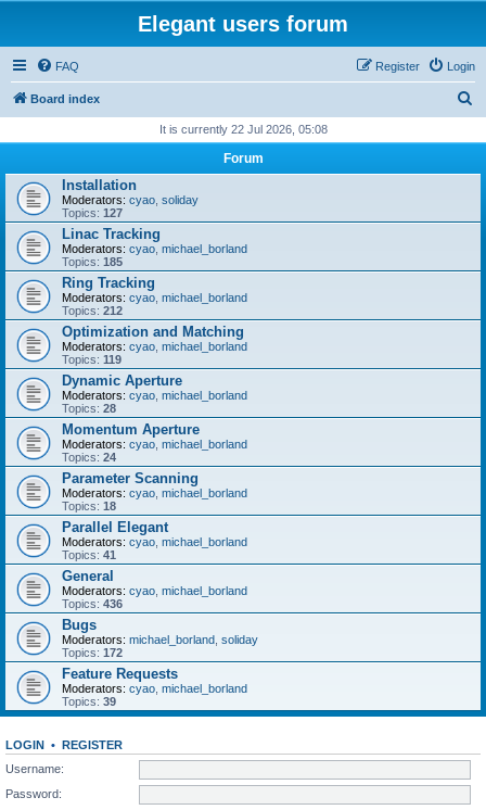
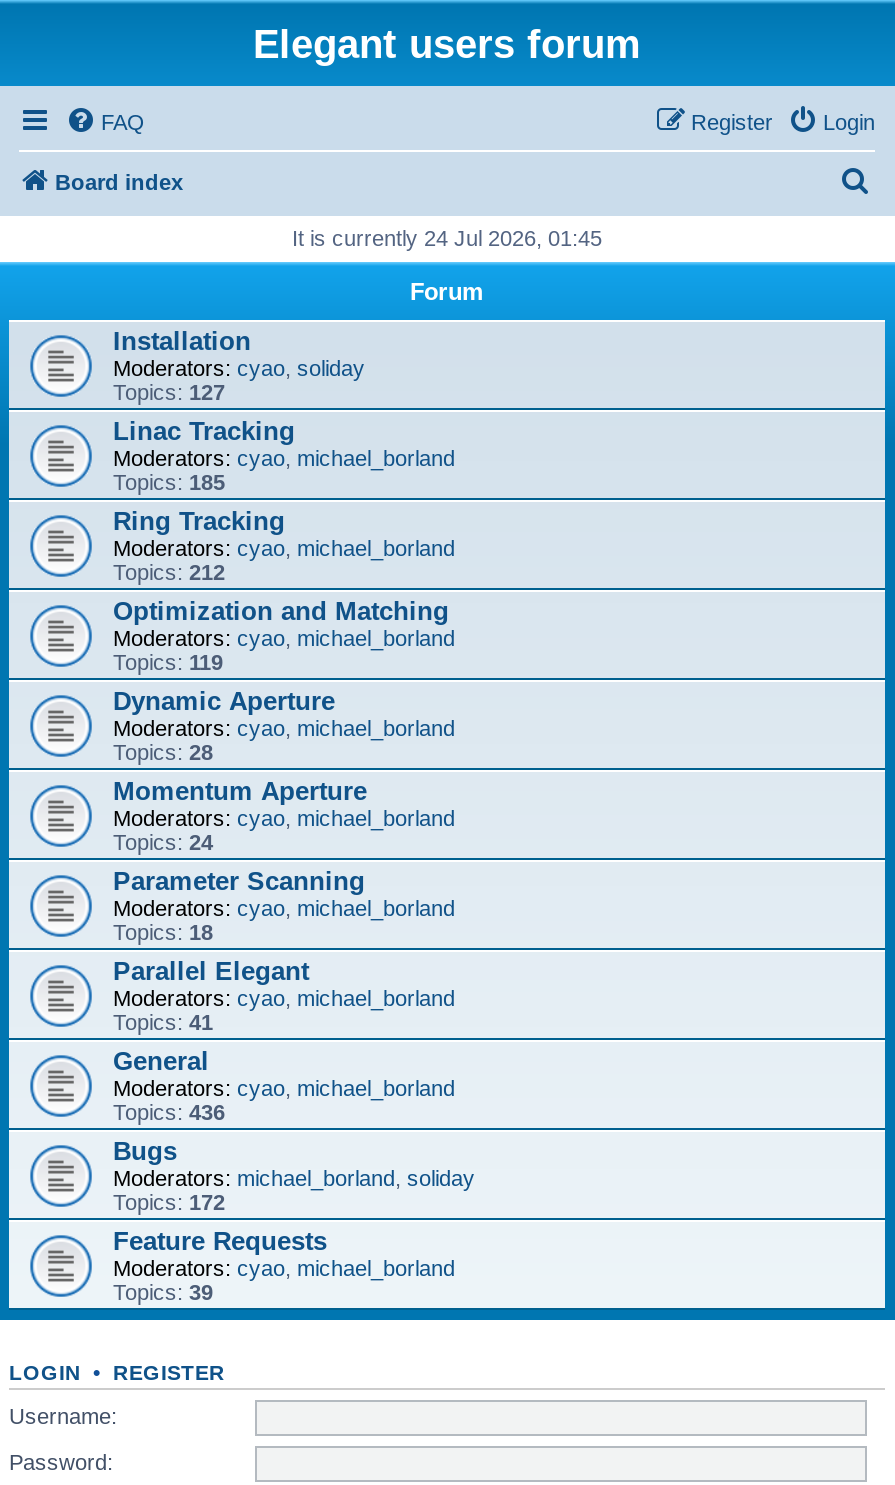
[159,123,327,136] It is currently 22 Jul 2026, 05:08 -> [292,226,602,250] It is currently 24 Jul 2026, 01:45

